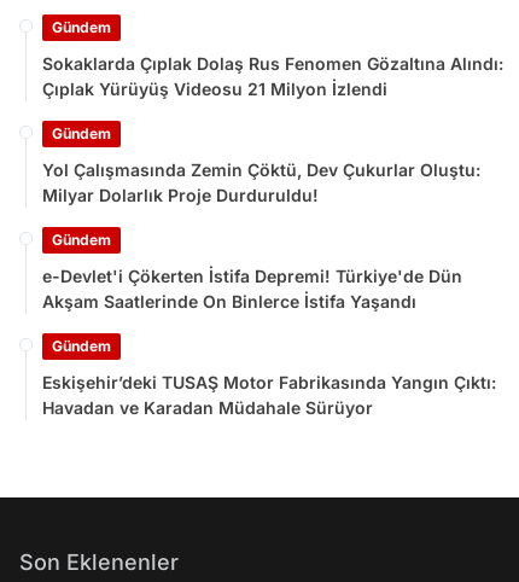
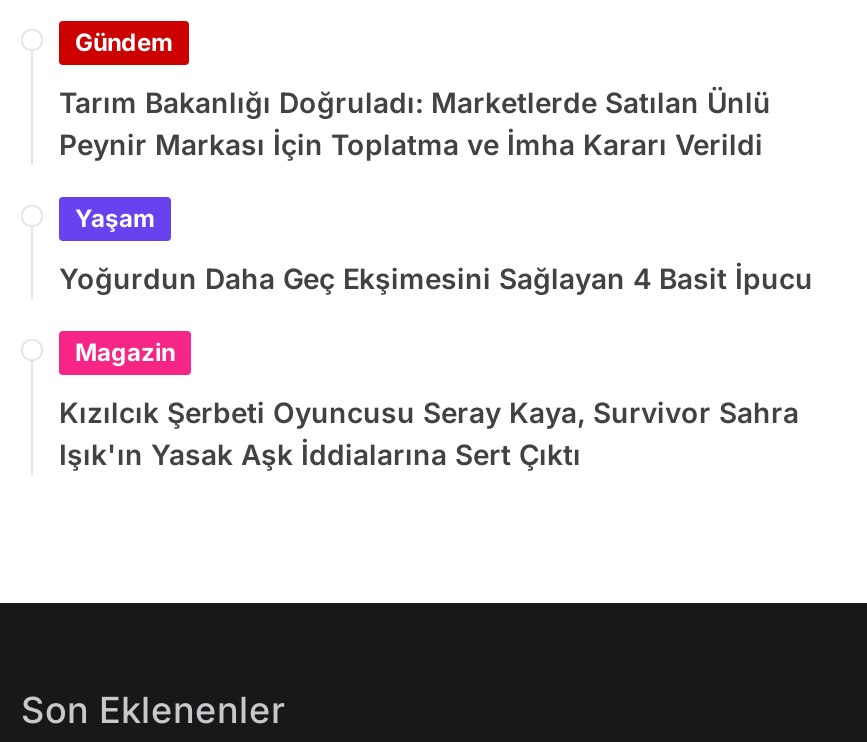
[42,53,503,418] Sokaklarda Çıplak Dolaş Rus Fenomen Gözaltına Alındı: | Çıplak Yürüyüş Videosu 21 Milyon İzlendi | Gündem | Yol Çalışmasında Zemin Çöktü, Dev Çukurlar Oluştu: | Milyar Dolarlık Proje Durduruldu! | Gündem | e-Devlet'i Çökerten İstifa Depremi! Türkiye'de Dün | Akşam Saatlerinde On Binlerce İstifa Yaşandı | Gündem | Eskişehir’deki TUSAŞ Motor Fabrikasında Yangın Çıktı: | Havadan ve Karadan Müdahale Sürüyor -> [59,85,813,471] Tarım Bakanlığı Doğruladı: Marketlerde Satılan Ünlü | Peynir Markası İçin Toplatma ve İmha Kararı Verildi | Yaşam | Yoğurdun Daha Geç Ekşimesini Sağlayan 4 Basit İpucu | Magazin | Kızılcık Şerbeti Oyuncusu Seray Kaya, Survivor Sahra | Işık'ın Yasak Aşk İddialarına Sert Çıktı

